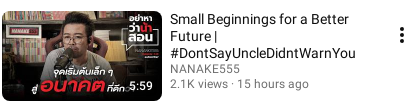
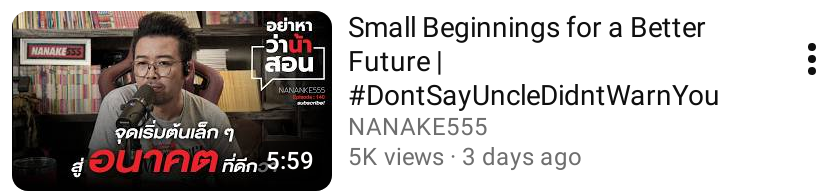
[170,77,228,91] 2.1K views -> [348,143,444,171] 5K views
[237,77,309,91] 15 hours ago -> [462,143,582,171] 3 days ago

